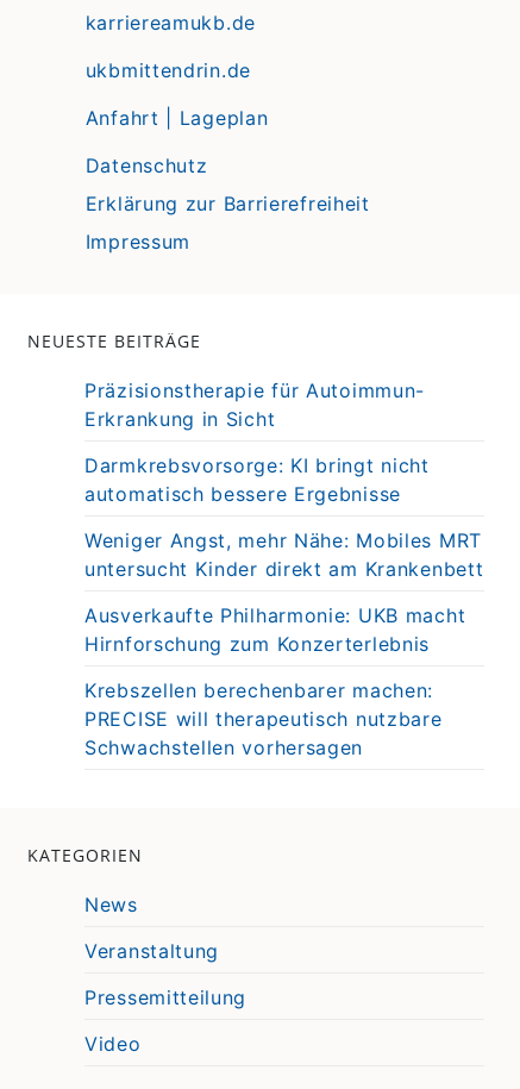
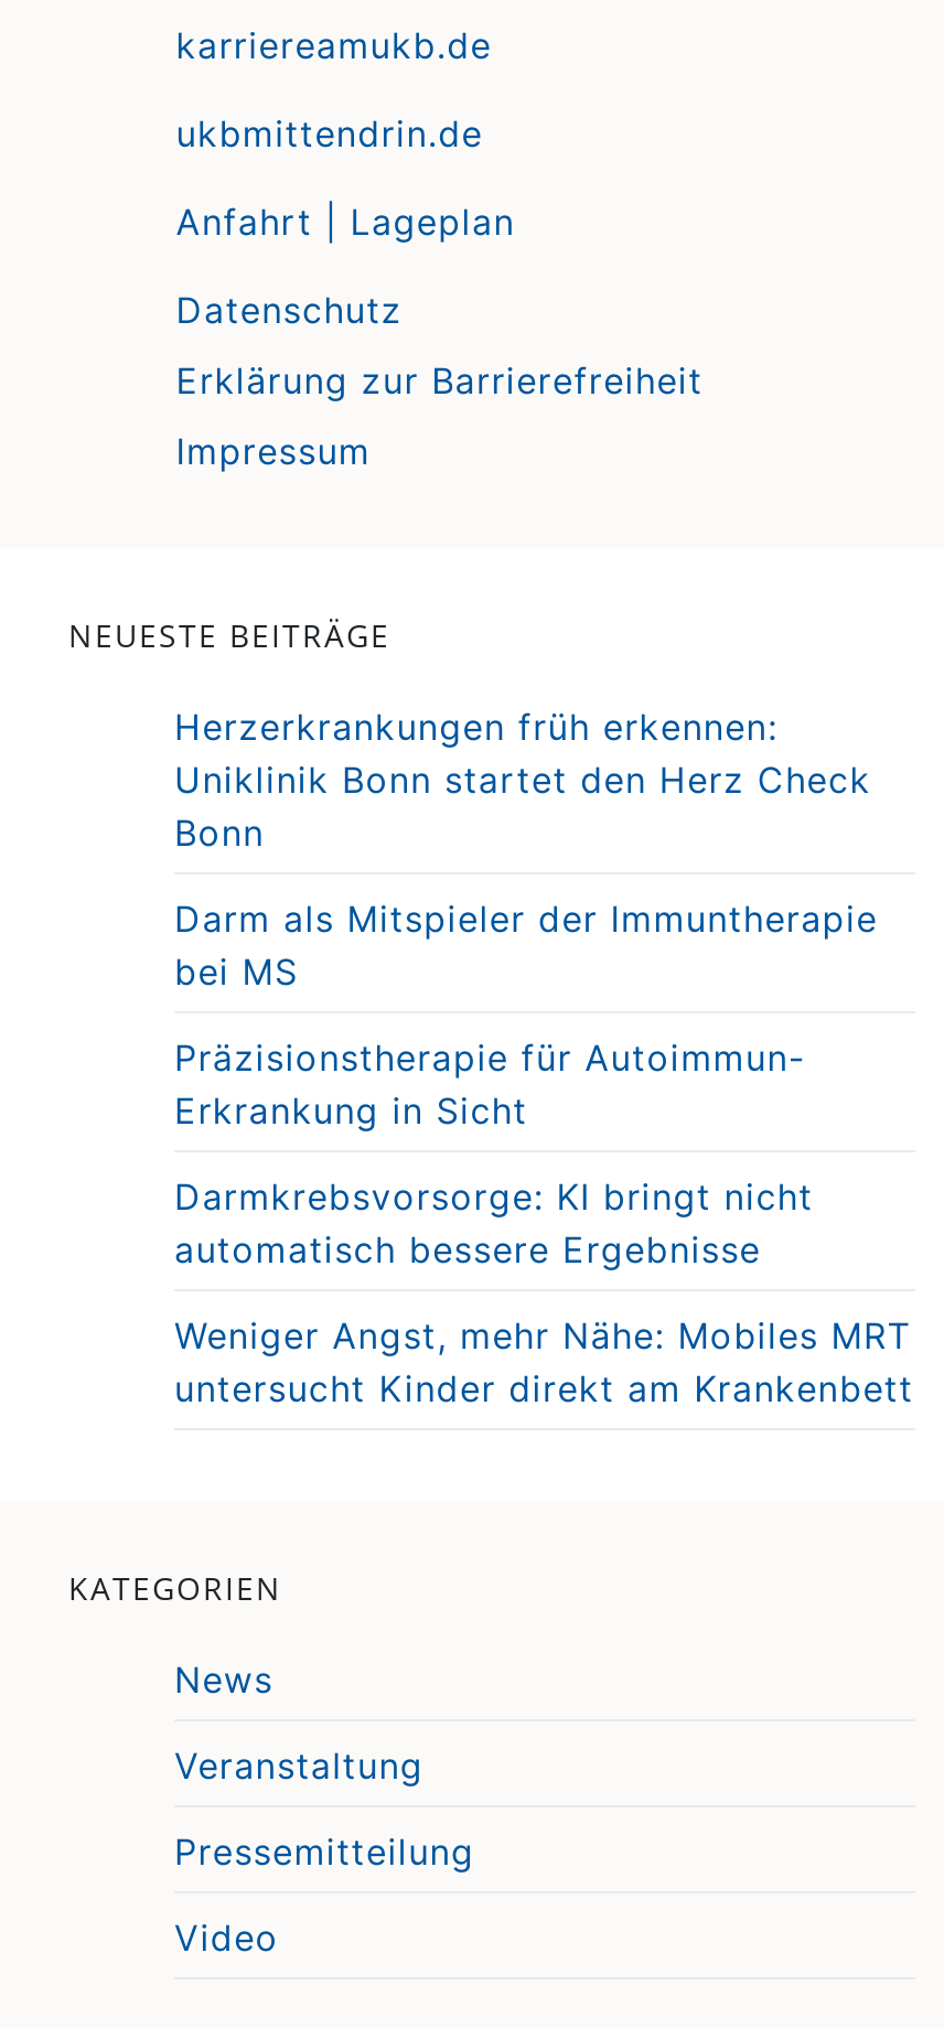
none -> [174,706,878,995] Herzerkrankungen früh erkennen: | Uniklinik Bonn startet den Herz Check | Bonn | Darm als Mitspieler der Immuntherapie | bei MS
moved [84,379,483,581] -> [174,1037,914,1412]: Präzisionstherapie für Autoimmun- | Erkrankung in Sicht | Darmkrebsvorsorge: KI bringt nicht | automatisch bessere Ergebnisse | Weniger Angst, mehr Nähe: Mobiles MRT | untersucht Kinder direkt am Krankenbett
[84,604,466,760] Ausverkaufte Philharmonie: UKB macht | Hirnforschung zum Konzerterlebnis | Krebszellen berechenbarer machen: | PRECISE will therapeutisch nutzbare | Schwachstellen vorhersagen -> none

